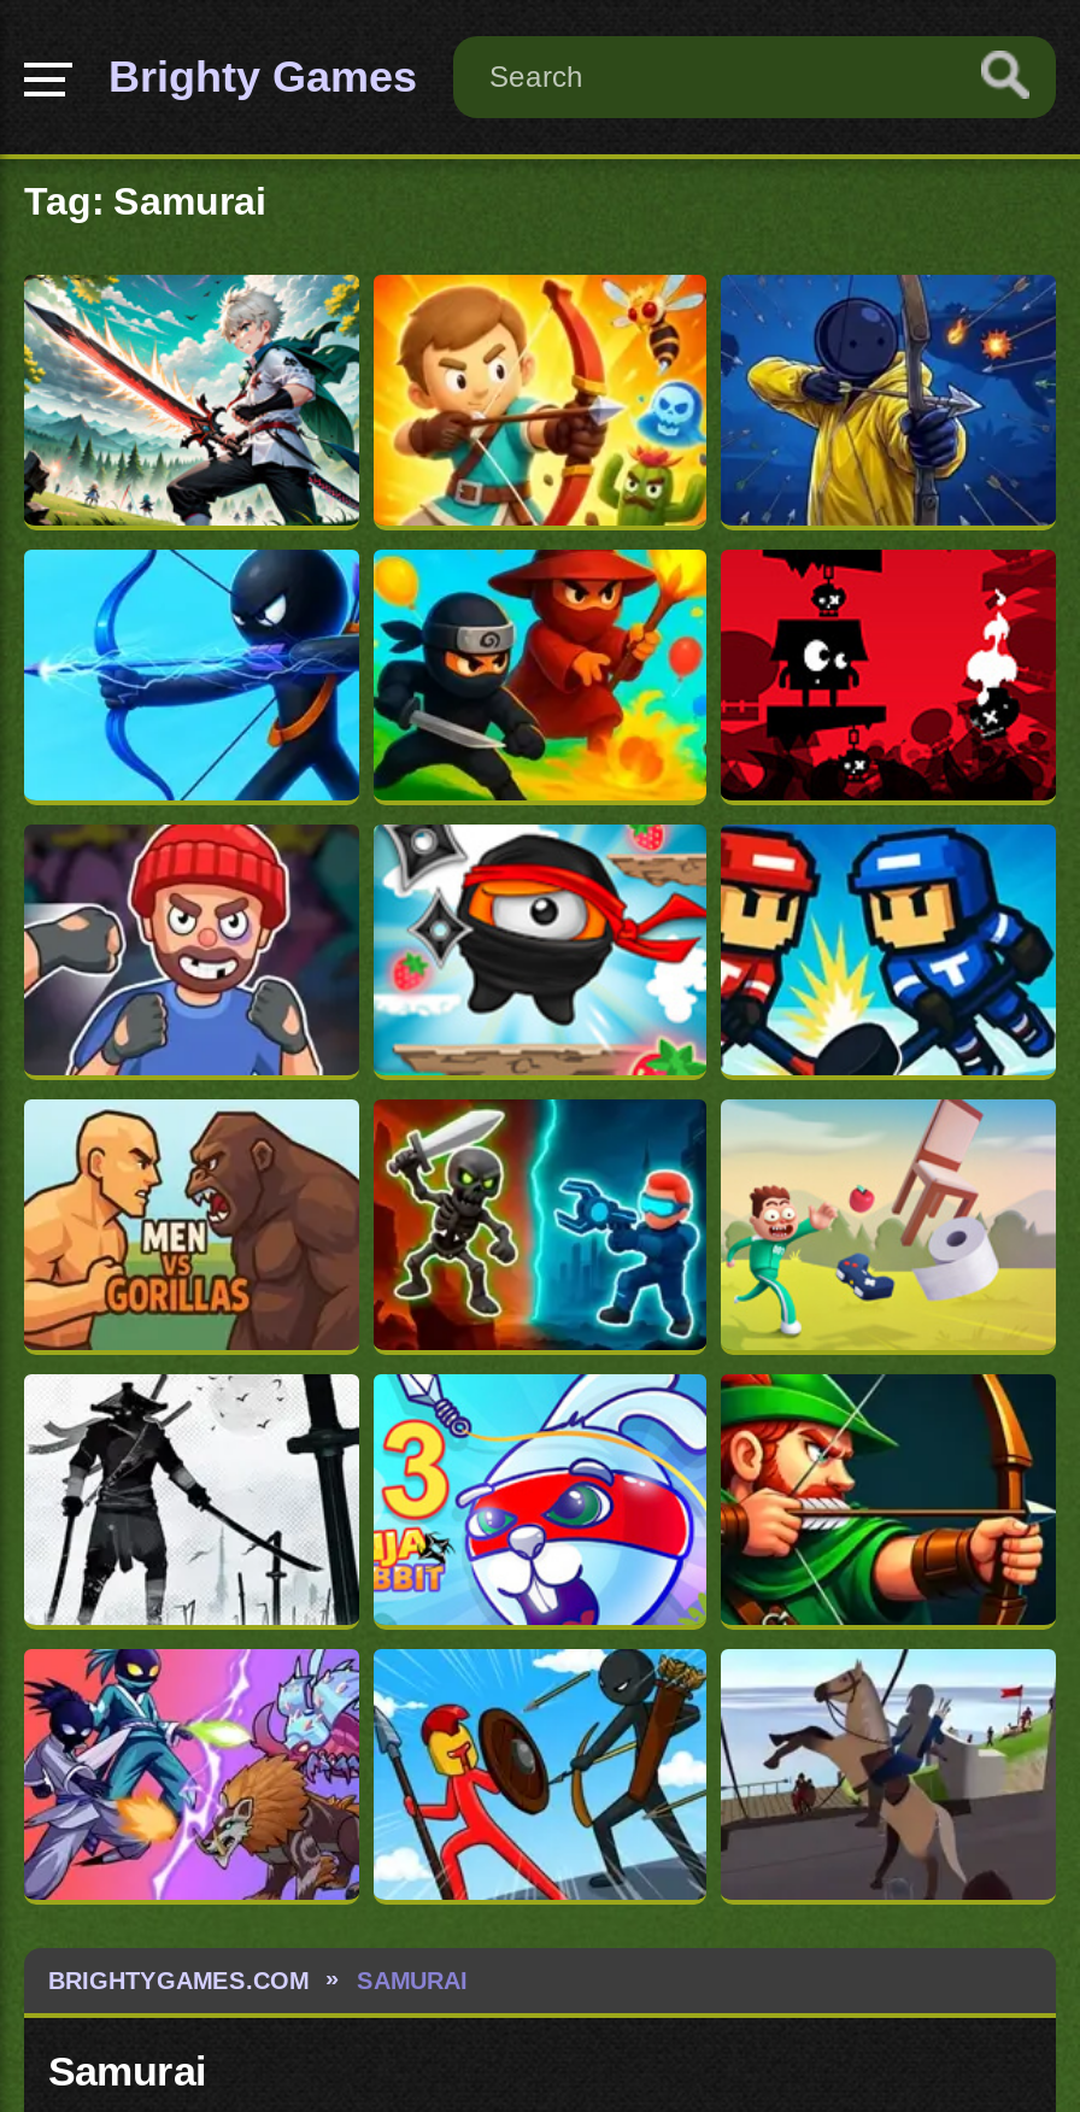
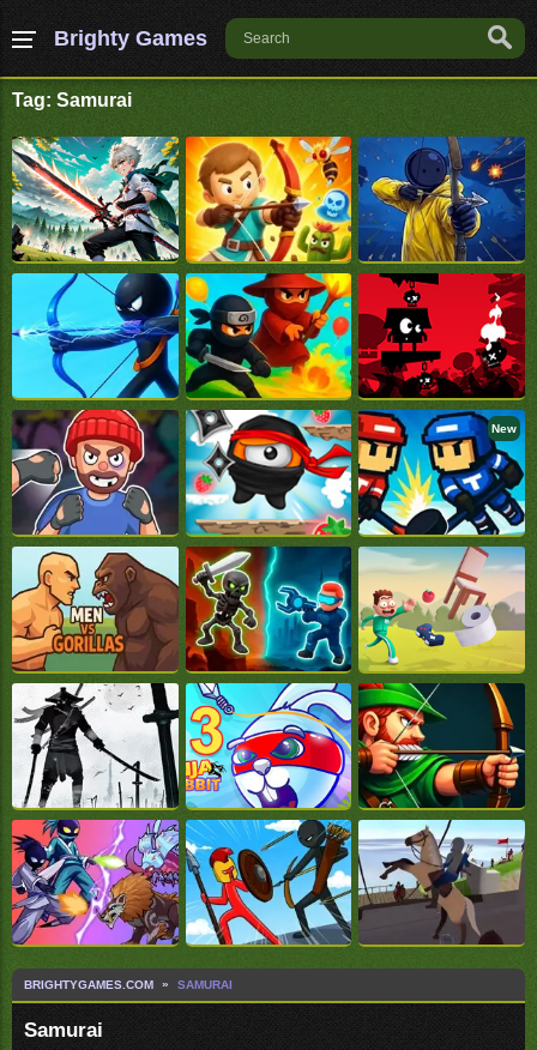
none -> [491,422,517,435] New

